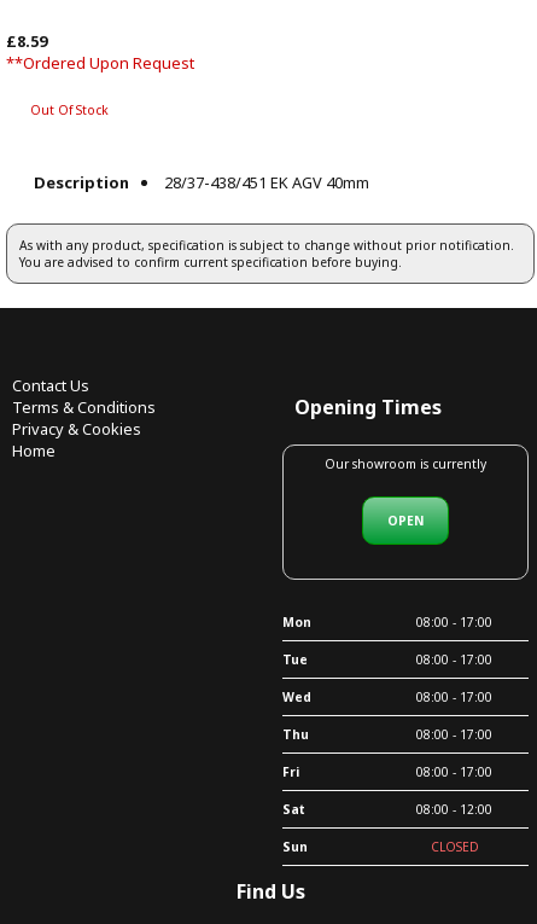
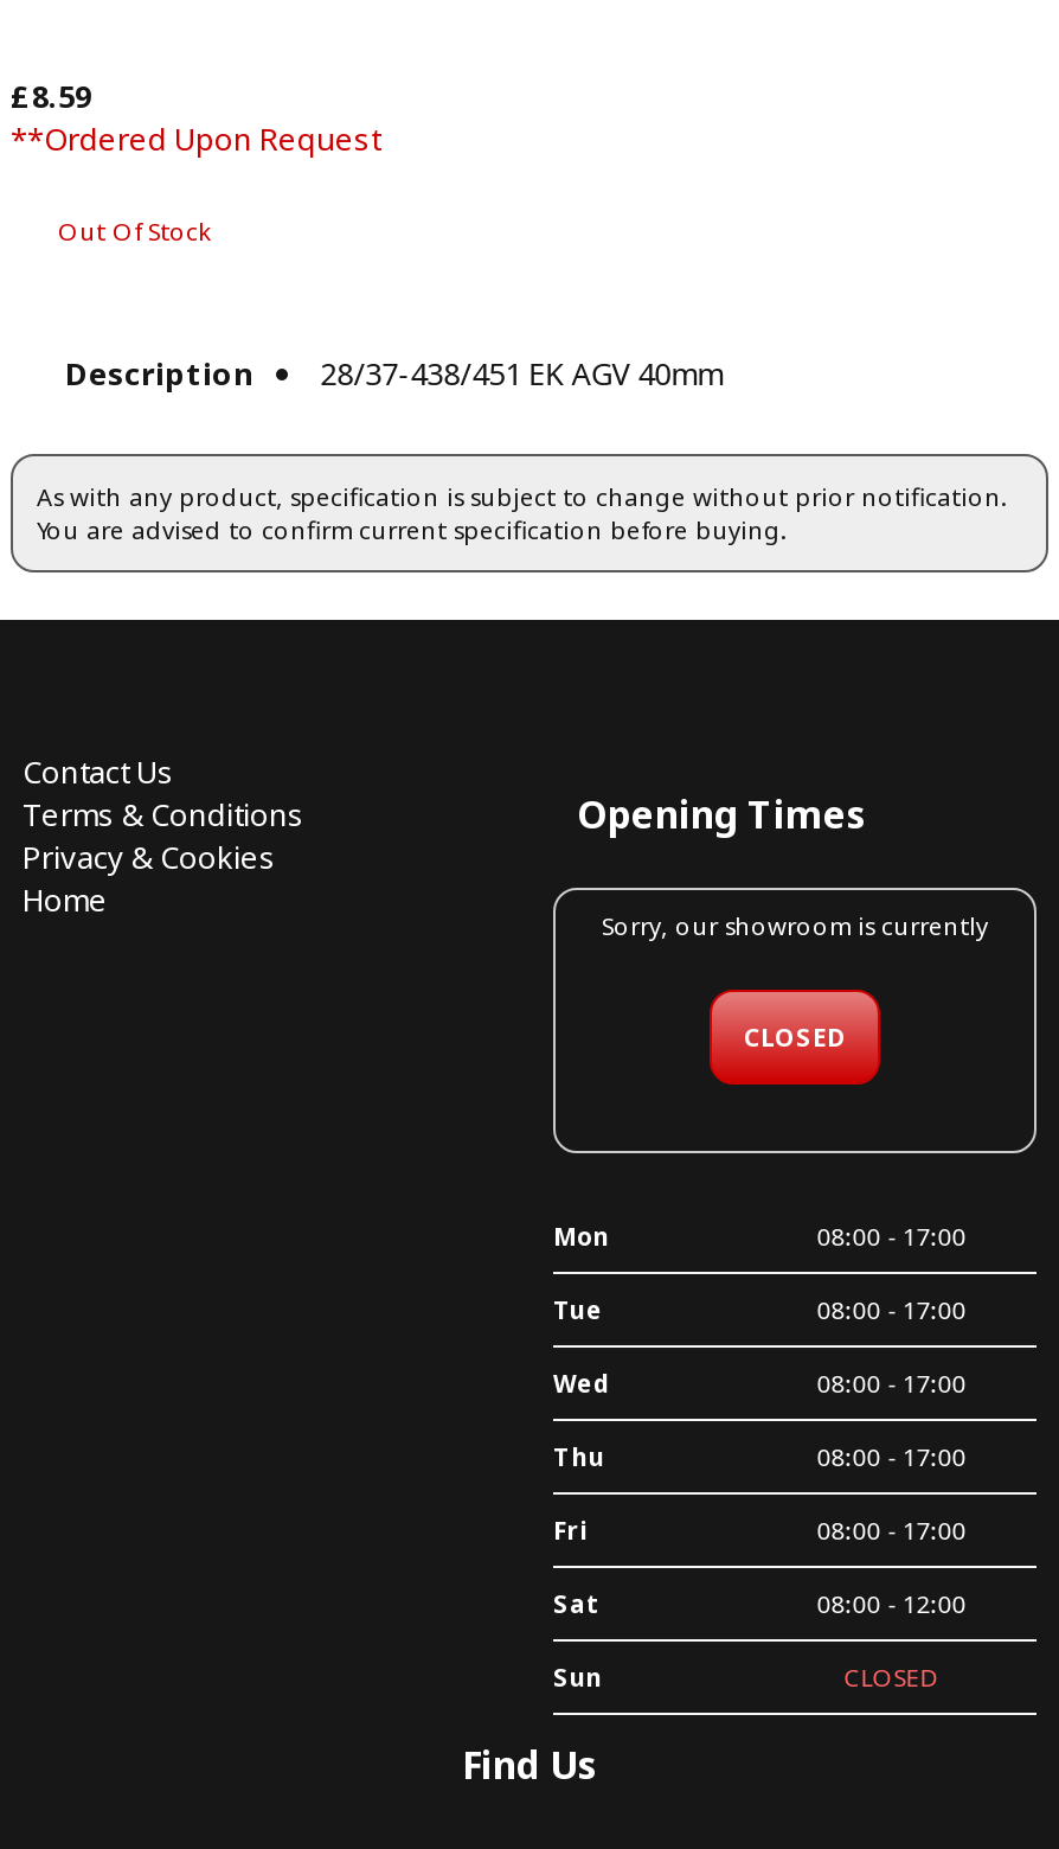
[325,456,486,473] Our showroom is currently -> [602,910,988,943] Sorry, our showroom is currently
[387,512,424,529] OPEN -> [744,1021,846,1054] CLOSED

